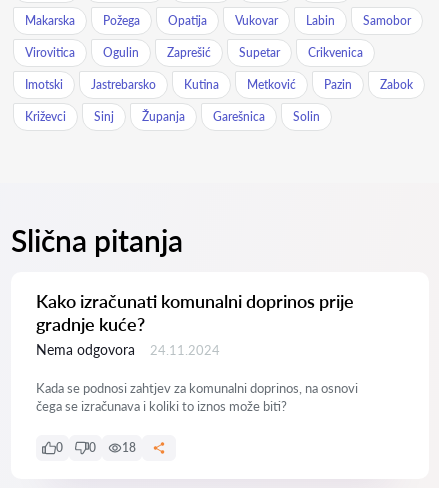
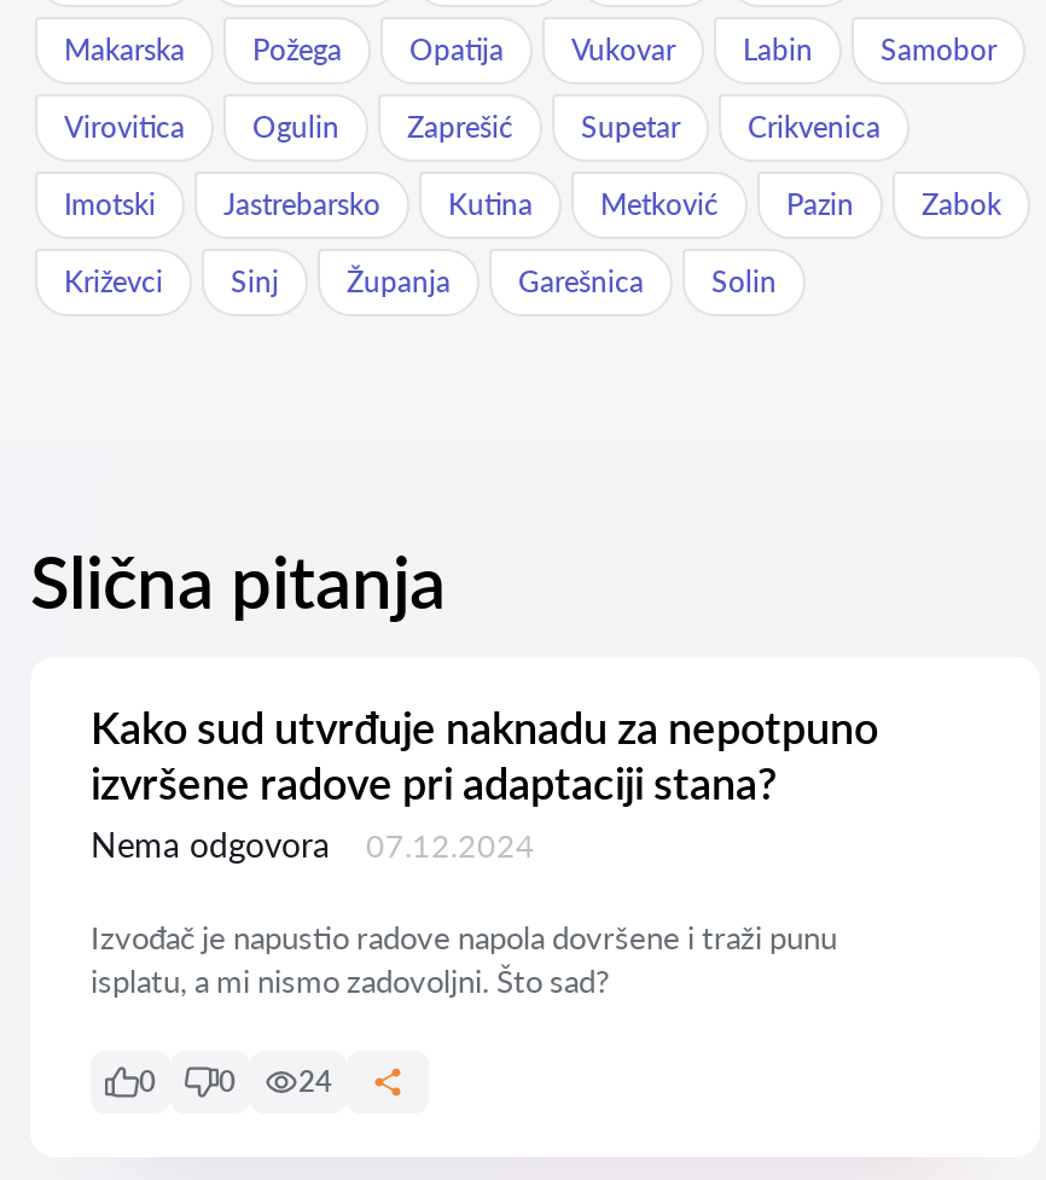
[36,290,354,335] Kako izračunati komunalni doprinos prije | gradnje kuće? -> [91,701,878,809] Kako sud utvrđuje naknadu za nepotpuno | izvršene radove pri adaptaciji stana?
[36,341,220,358] Nema odgovora 24.11.2024 -> [91,824,535,865] Nema odgovora 07.12.2024
[36,380,358,414] Kada se podnosi zahtjev za komunalni doprinos, na osnovi | čega se izračunava i koliki to iznos može biti? -> [91,918,837,1000] Izvođač je napustio radove napola dovršene i traži punu | isplatu, a mi nismo zadovoljni. Što sad?
[122,440,136,455] 18 -> [298,1063,332,1099] 24

